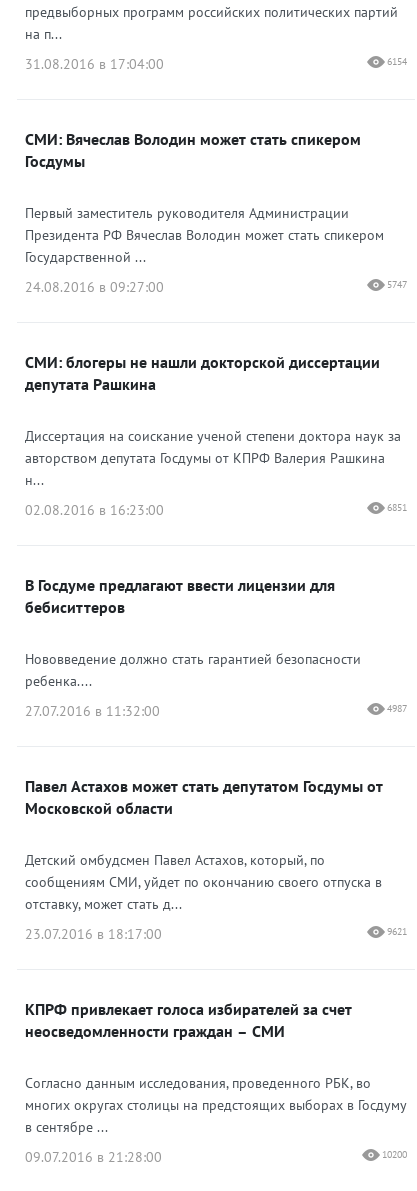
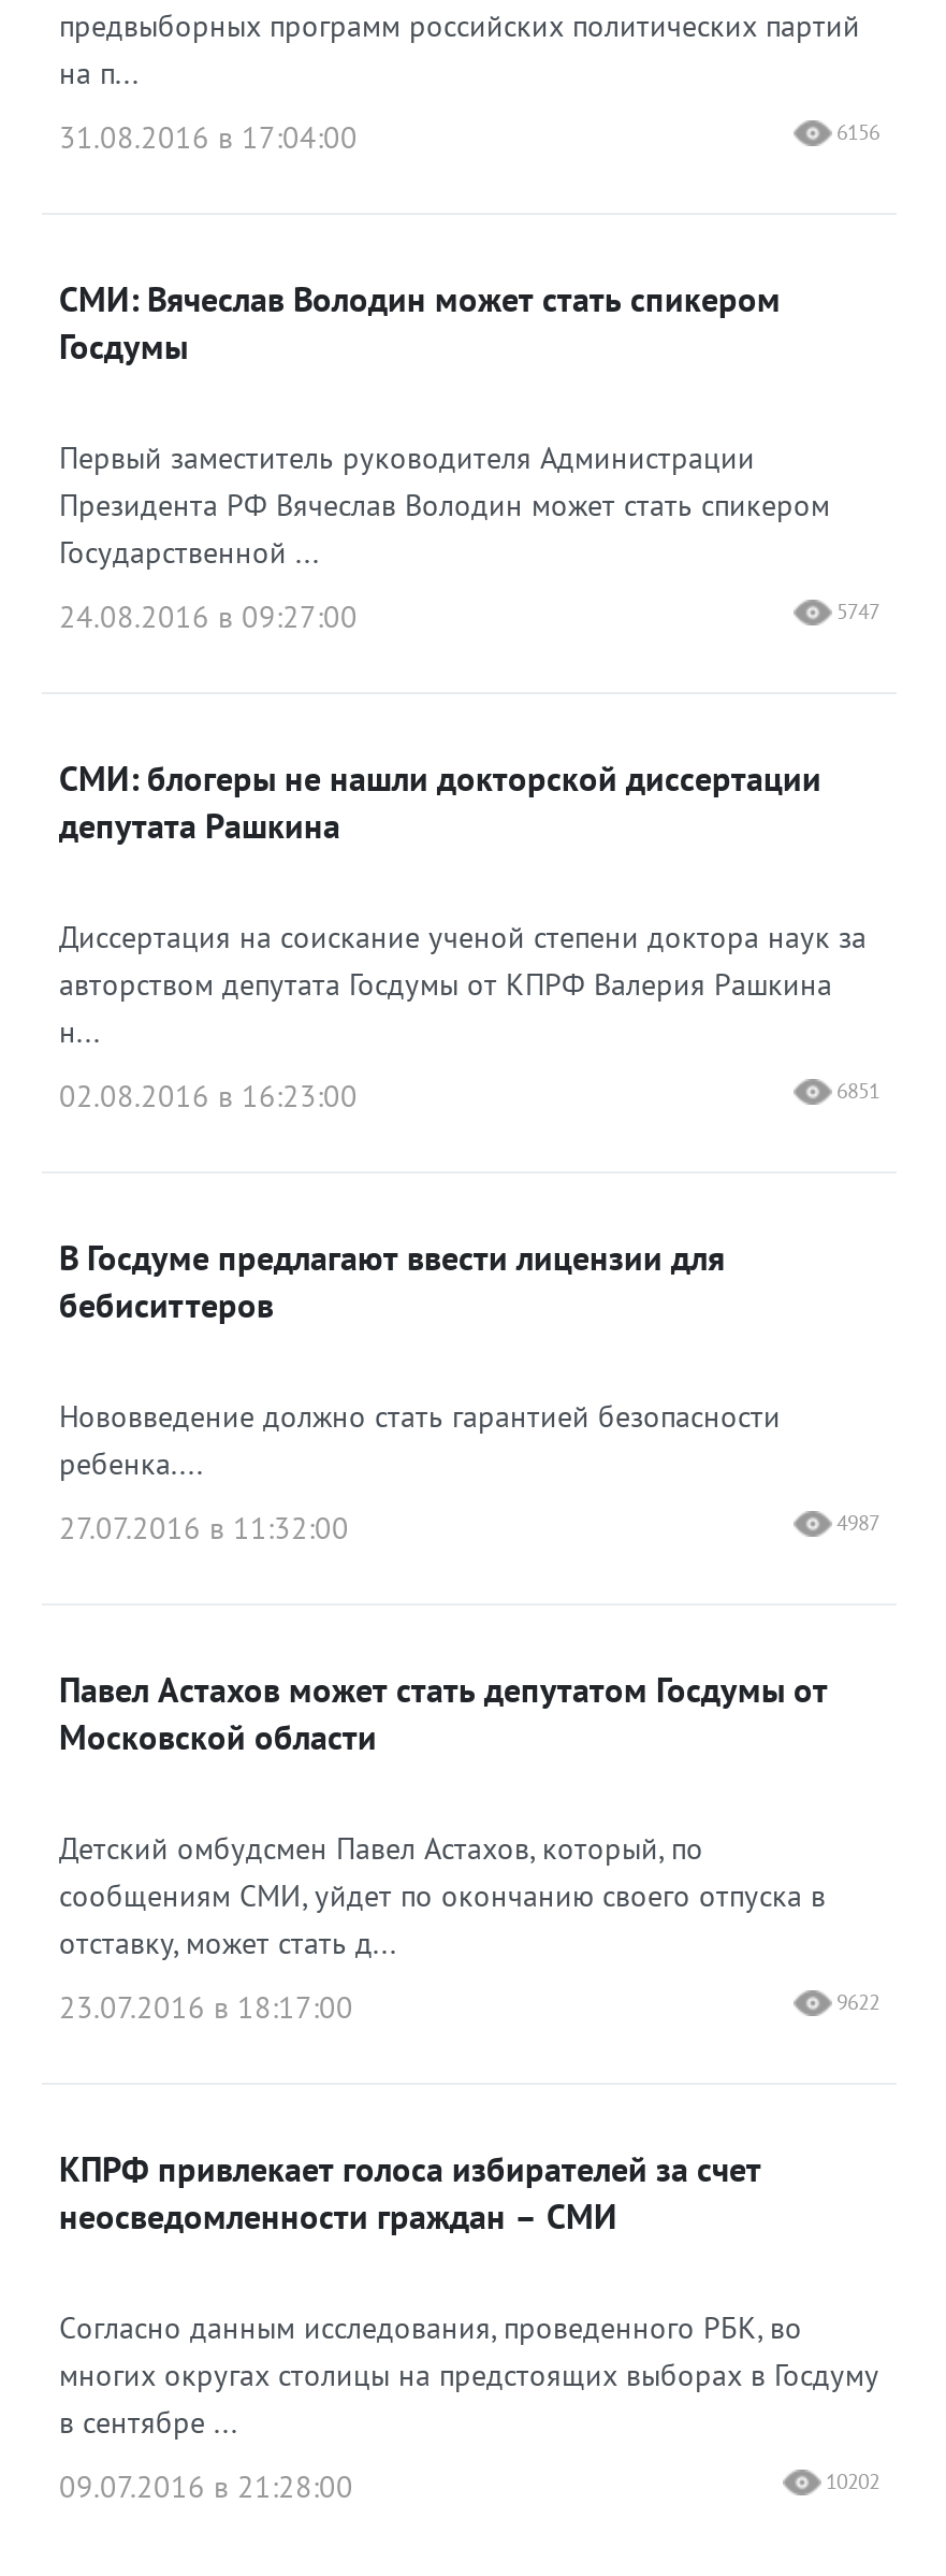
[387,55,407,68] 6154 -> [836,118,879,146] 6156
[387,925,407,938] 9621 -> [836,1988,879,2016] 9622
[382,1148,407,1161] 10200 -> [826,2467,879,2495] 10202

